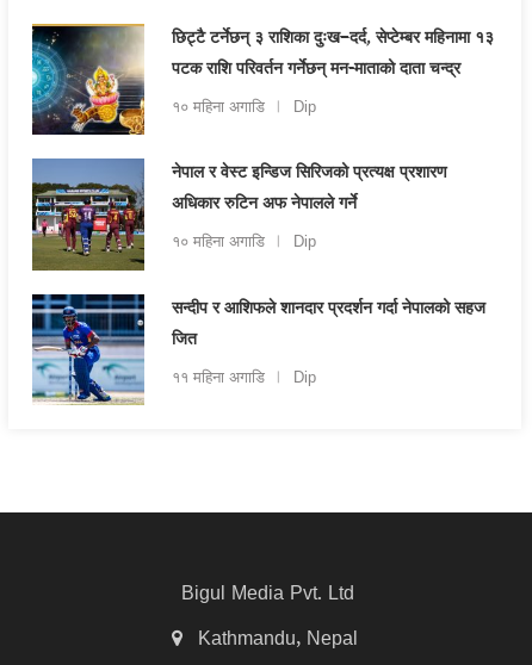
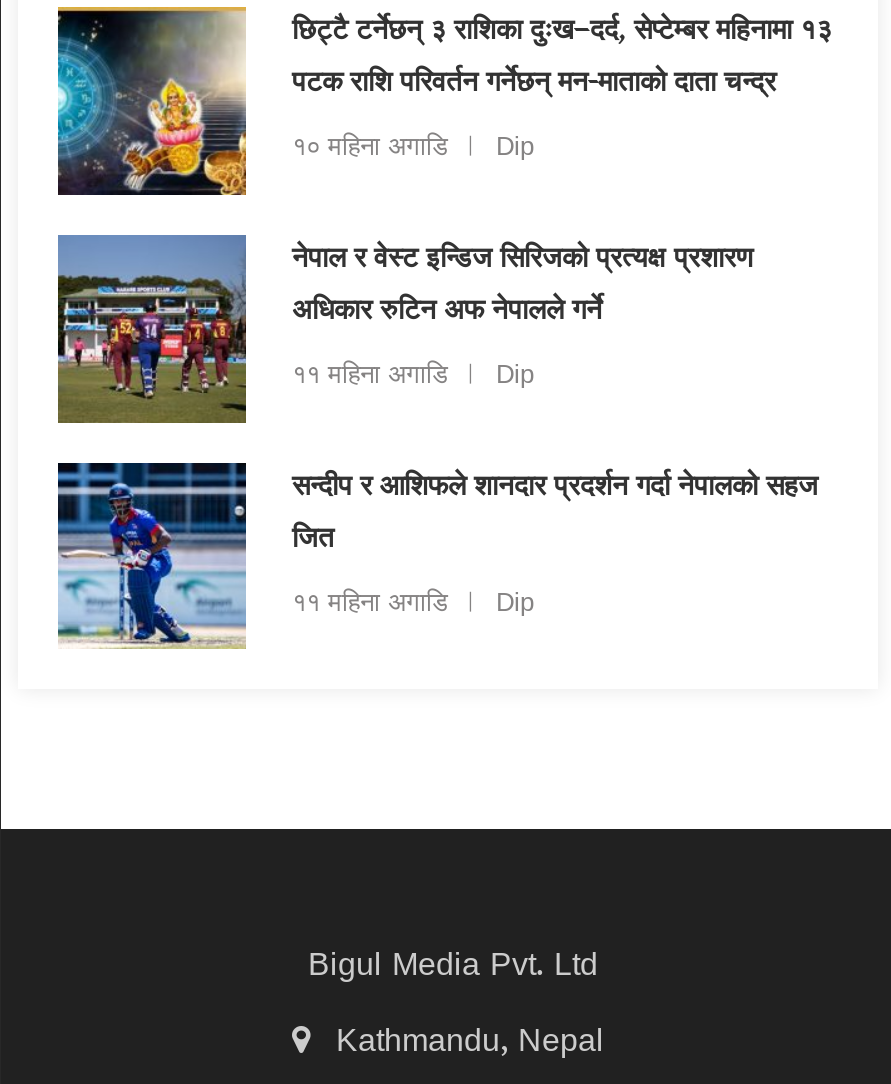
[172,230,316,255] १० महिना अगाडि Dip -> [292,356,534,398] ११ महिना अगाडि Dip

